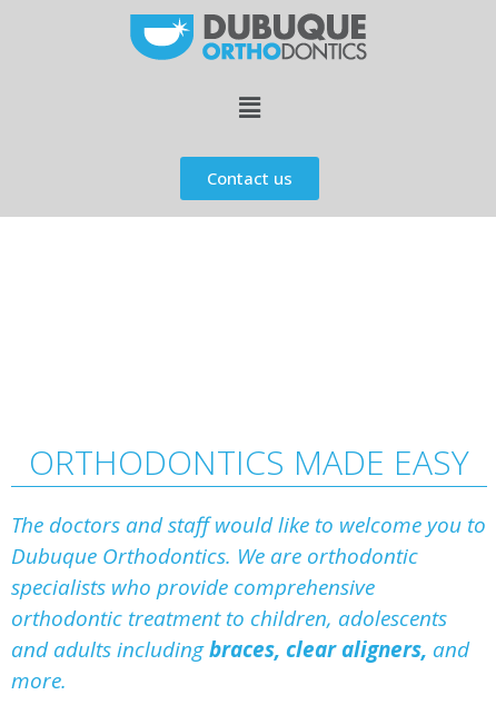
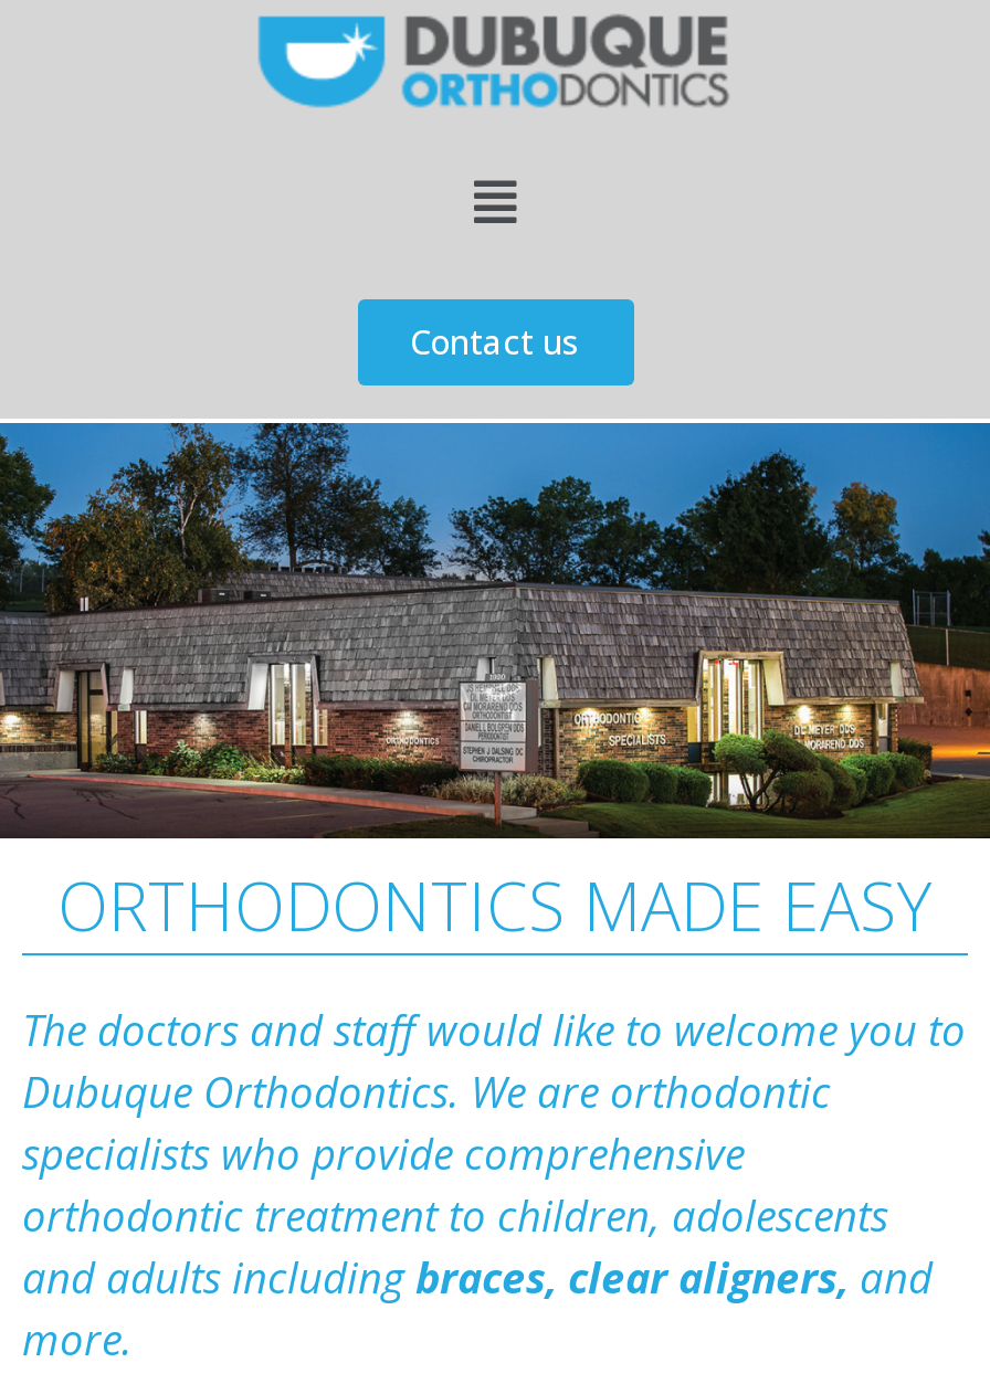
none -> [7,421,983,841] [image]

